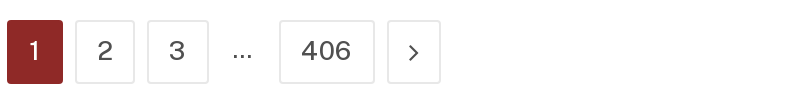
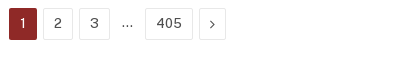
[301,35,353,65] 406 -> [156,16,182,31] 405

